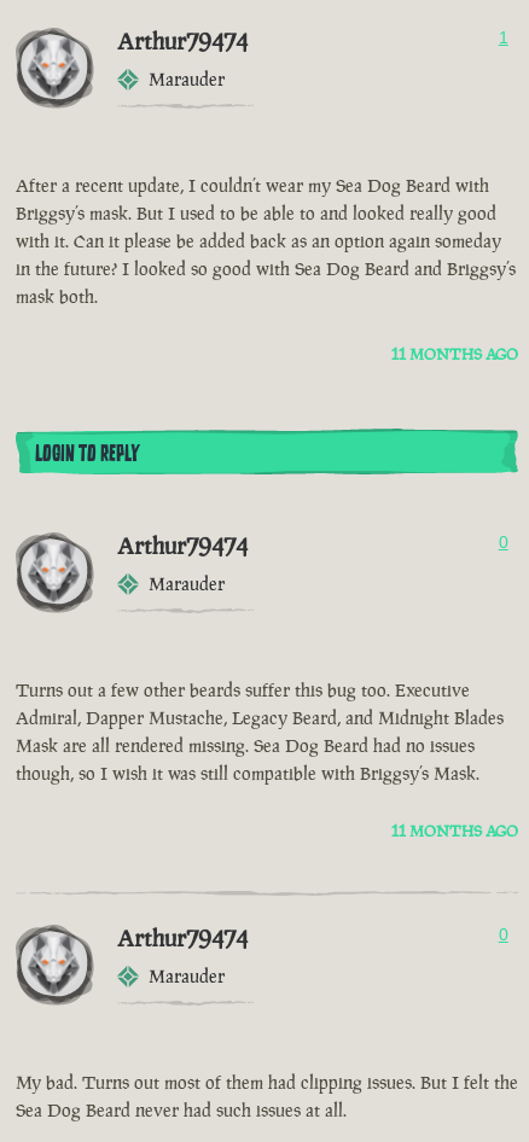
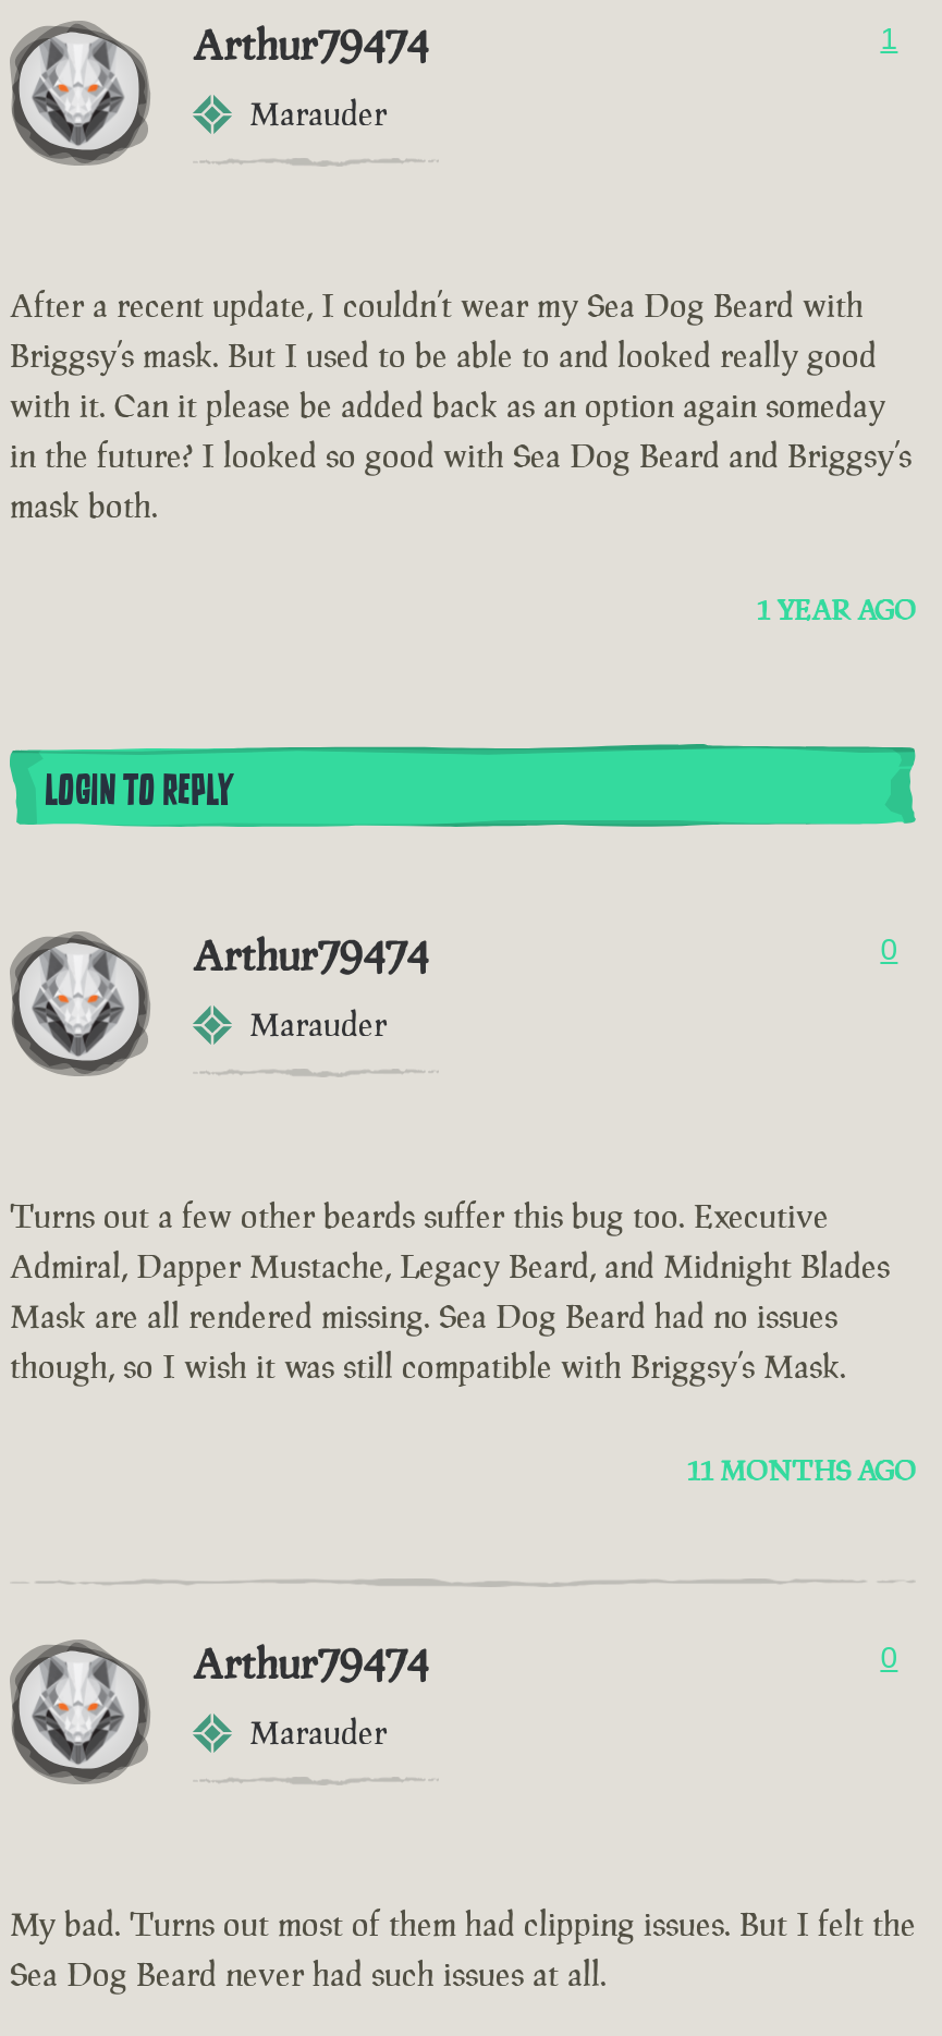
[391,344,518,365] 11 MONTHS AGO -> [757,592,916,629] 1 YEAR AGO

